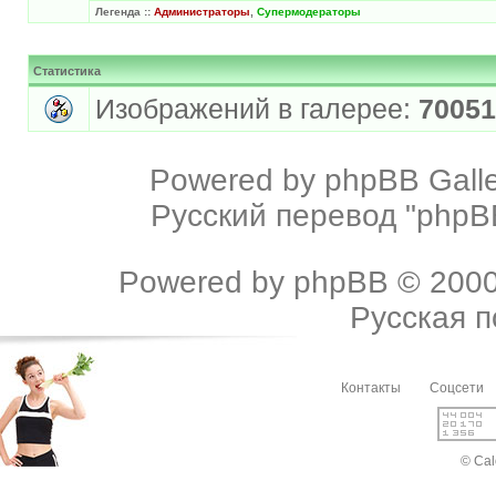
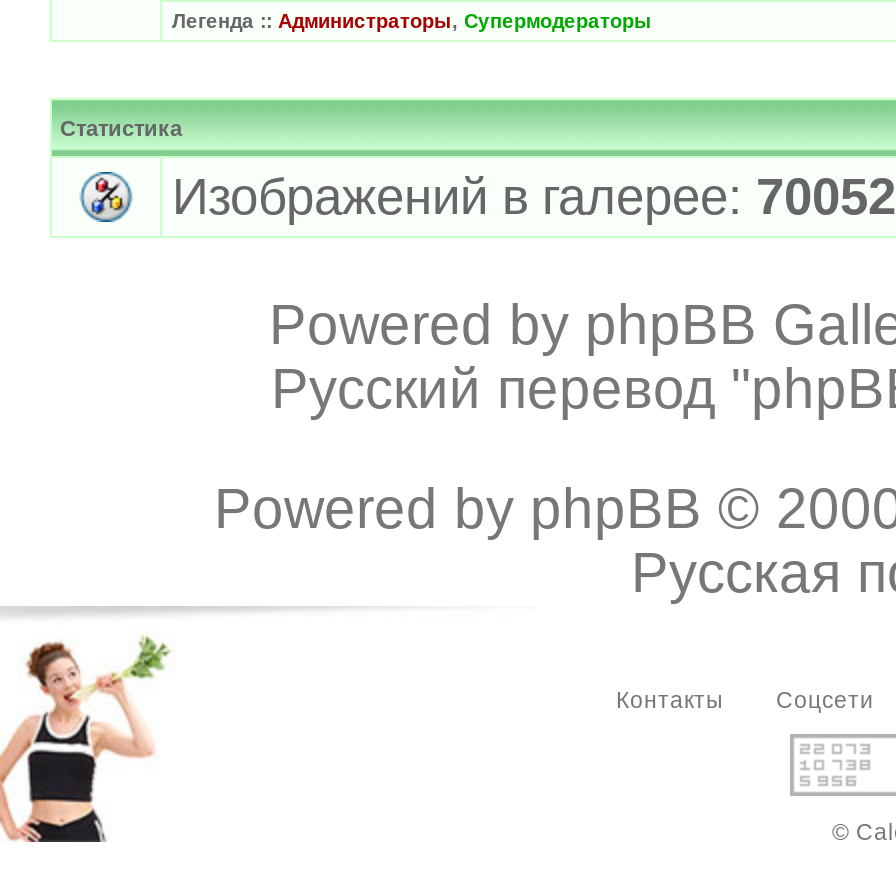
[95,93,496,124] Изображений в галерее: 70051 -> [172,167,896,223] Изображений в галерее: 70052

